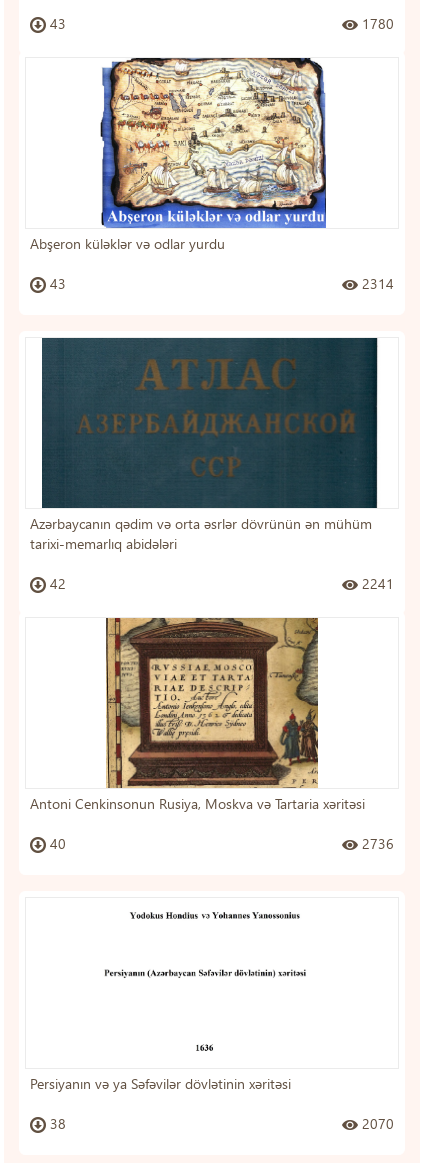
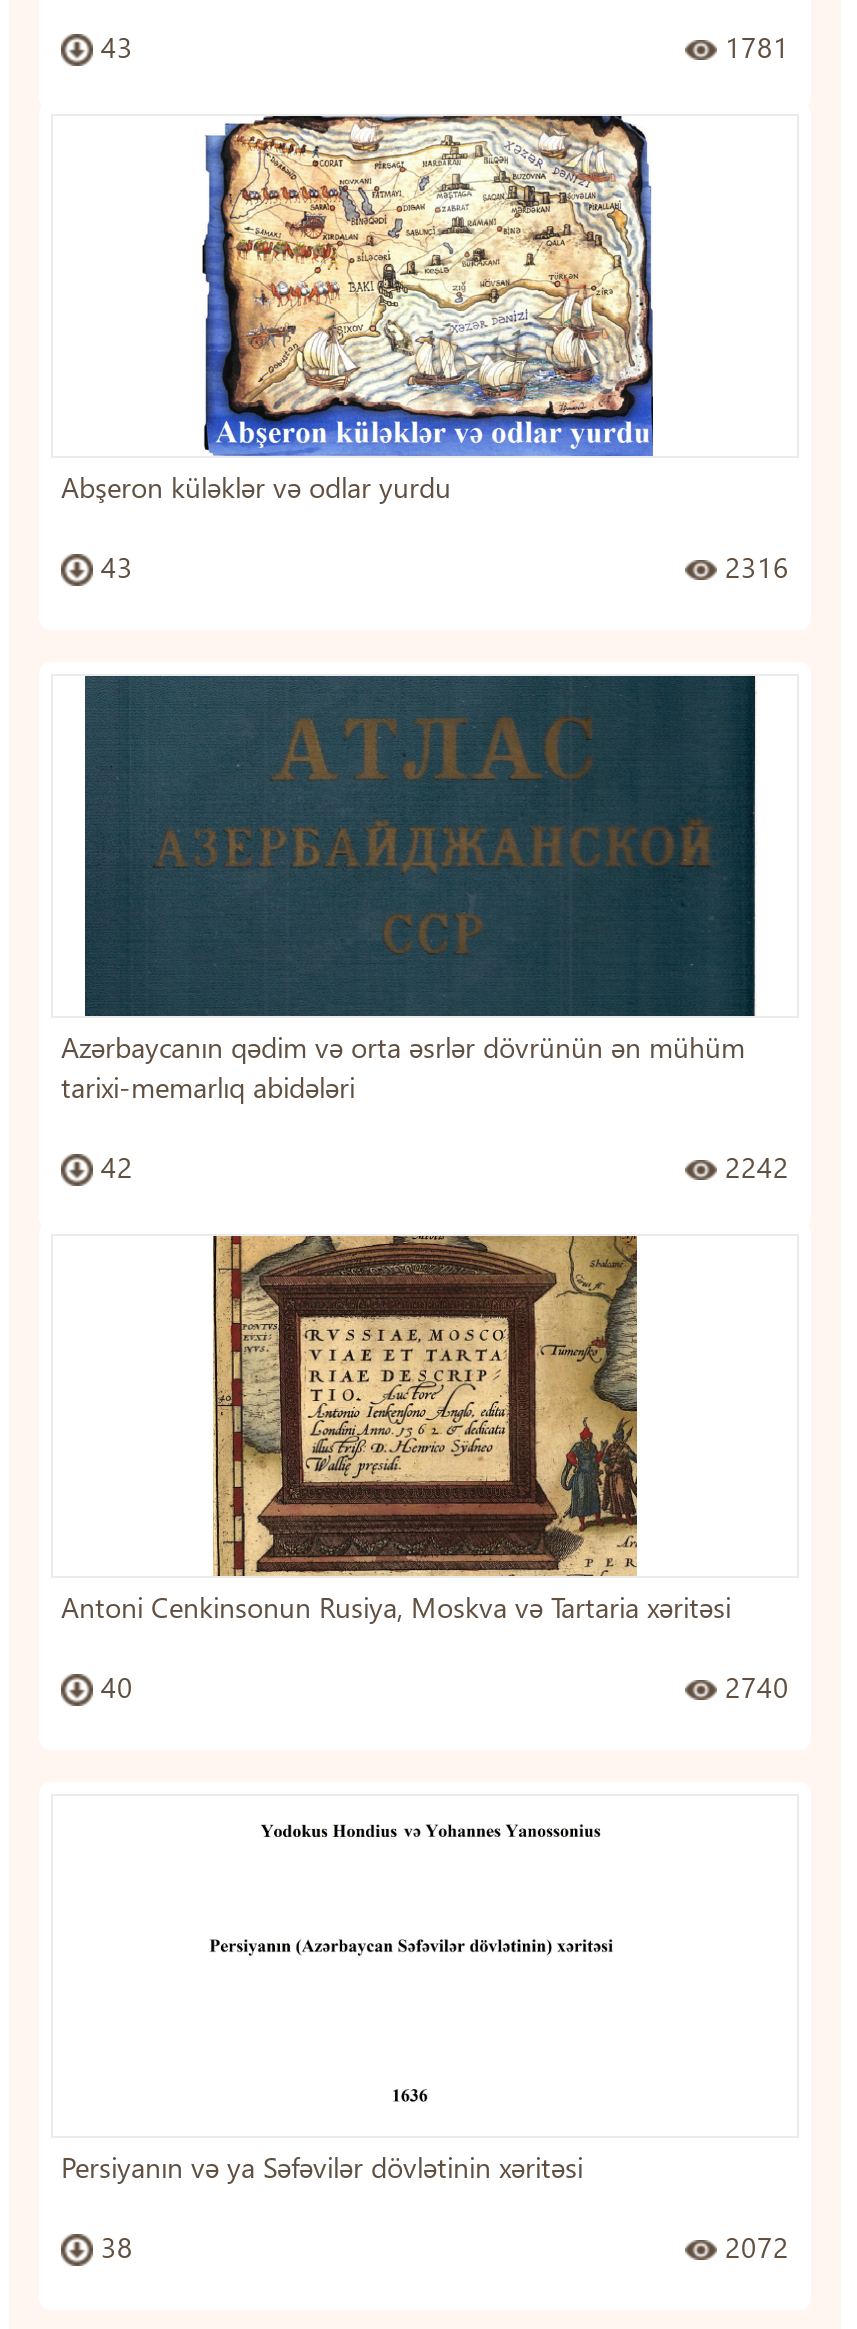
[358,14,394,33] 1780 -> [717,28,789,66] 1781
[358,274,394,293] 2314 -> [717,548,789,586] 2316
[358,574,394,593] 2241 -> [717,1148,789,1186] 2242
[358,834,394,853] 2736 -> [717,1668,789,1706] 2740
[358,1114,394,1133] 2070 -> [717,2228,789,2266] 2072

